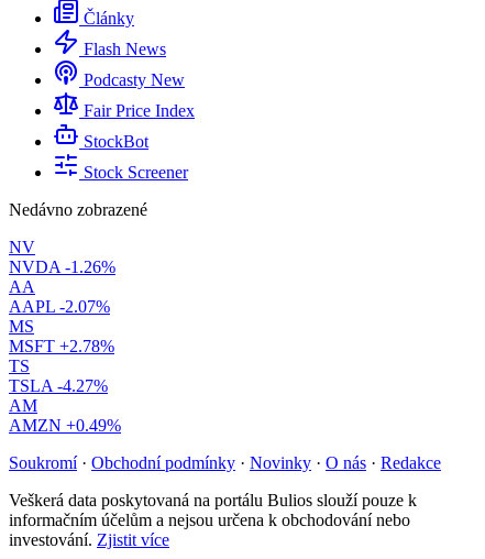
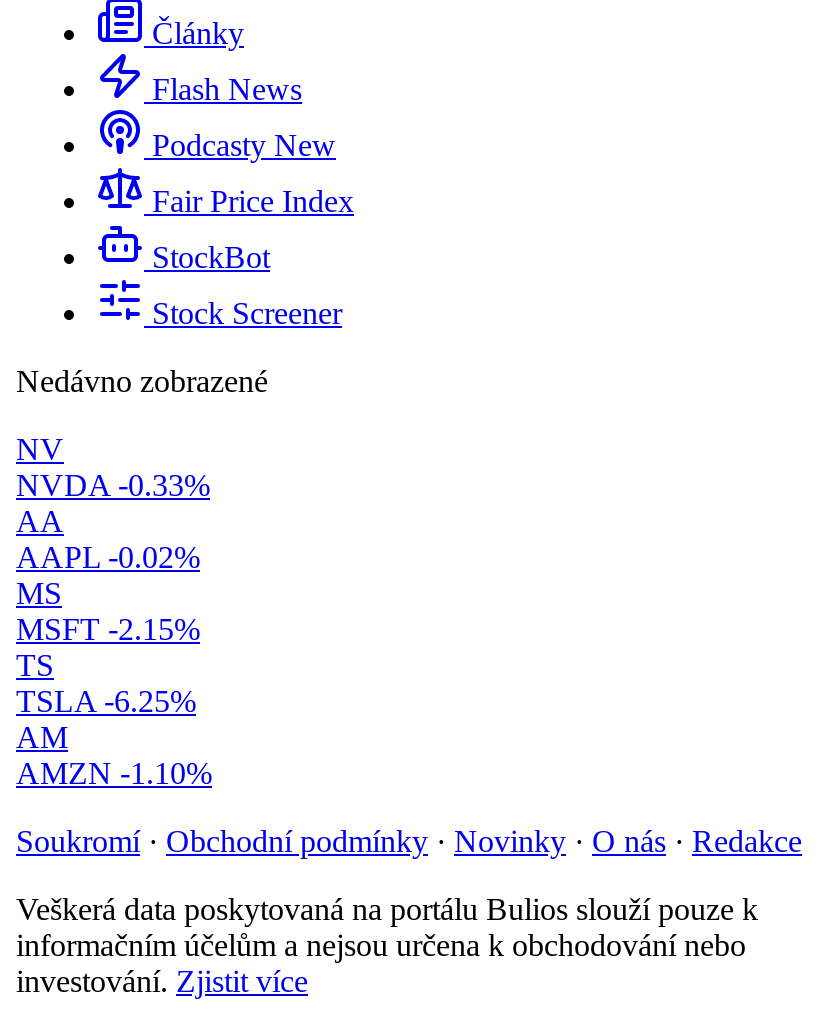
[9,258,115,276] NVDA -1.26% -> [16,468,210,502] NVDA -0.33%
[9,297,110,316] AAPL -2.07% -> [16,540,200,574] AAPL -0.02%
[9,337,114,356] MSFT +2.78% -> [16,612,200,646] MSFT -2.15%
[9,376,108,395] TSLA -4.27% -> [16,684,196,718] TSLA -6.25%
[9,416,121,435] AMZN +0.49% -> [16,756,212,790] AMZN -1.10%

